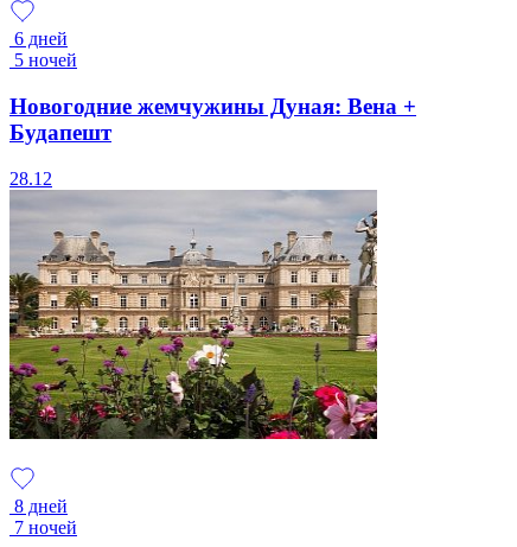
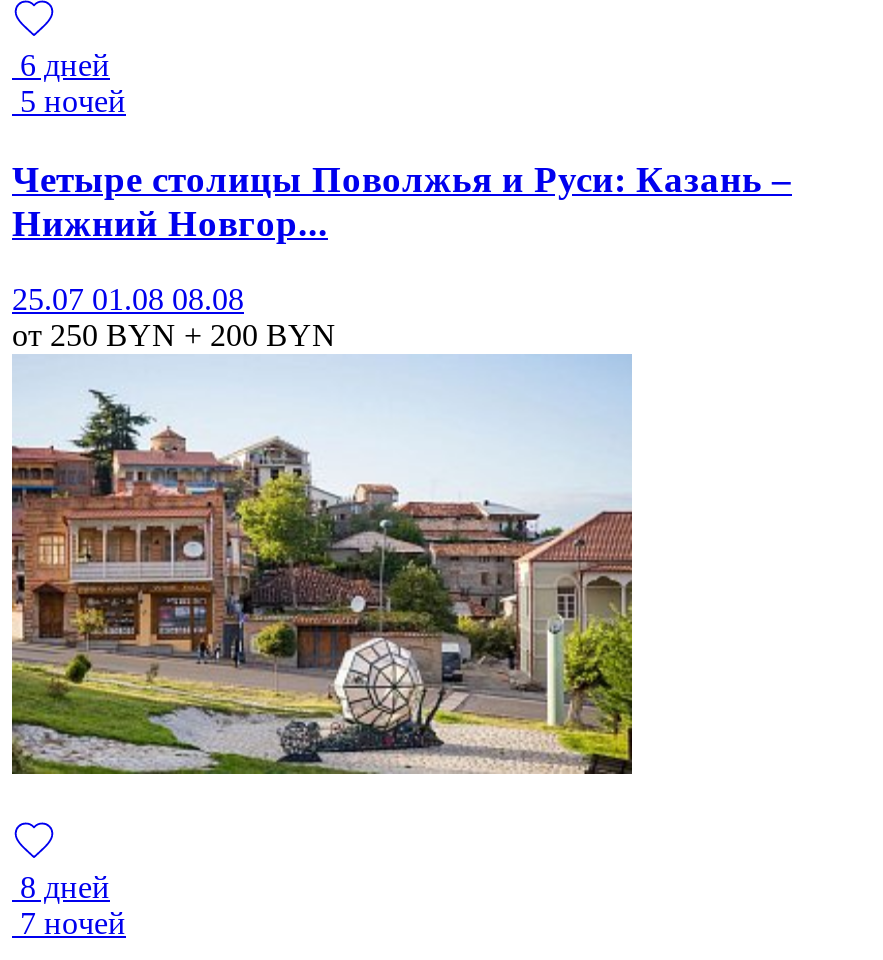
[9,94,416,145] Новогодние жемчужины Дуная: Вена + | Будапешт -> [12,158,792,244] Четыре столицы Поволжья и Руси: Казань – | Нижний Новгор...
[9,168,52,188] 28.12 -> [12,283,336,353] 25.07 01.08 08.08 | от 250 BYN + 200 BYN
[8,190,378,440] [image] -> [12,354,634,776] [image]

